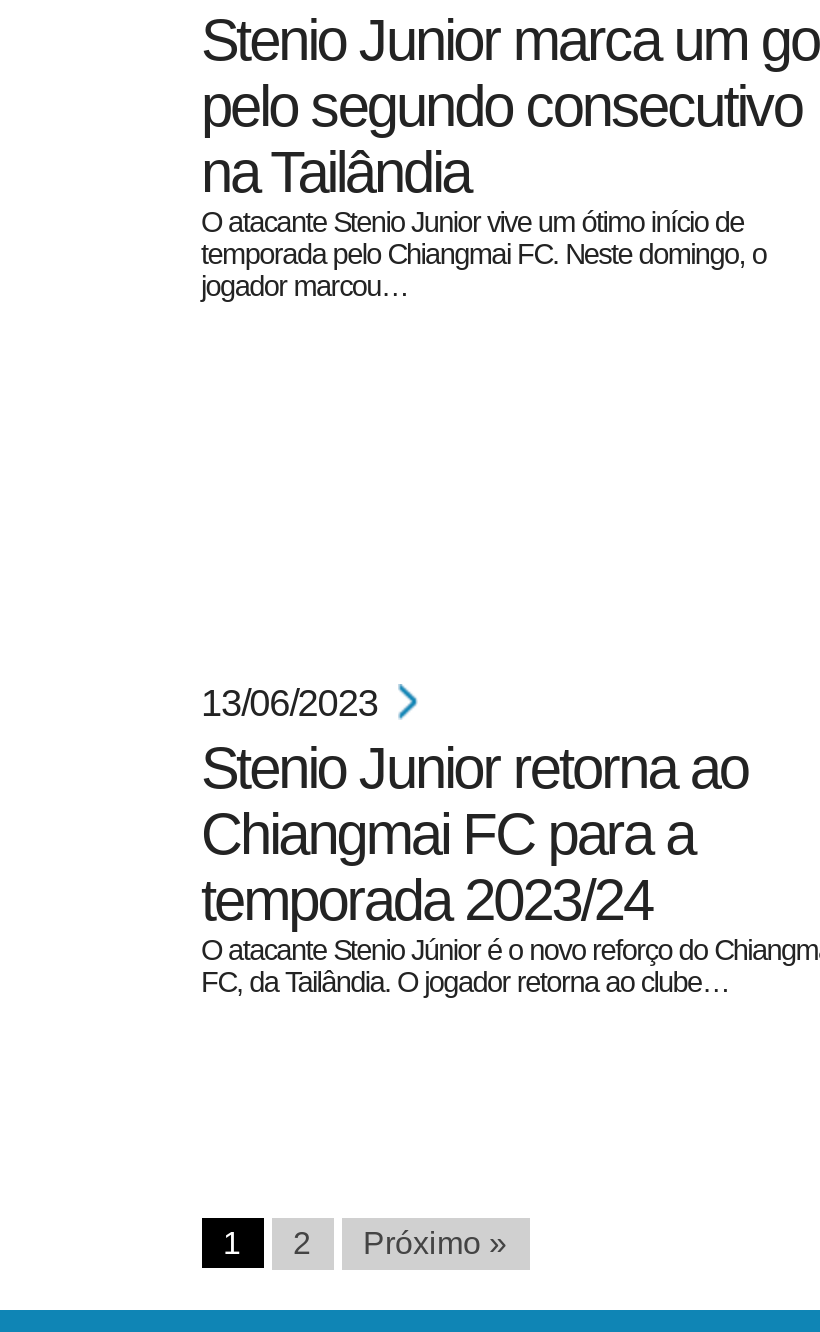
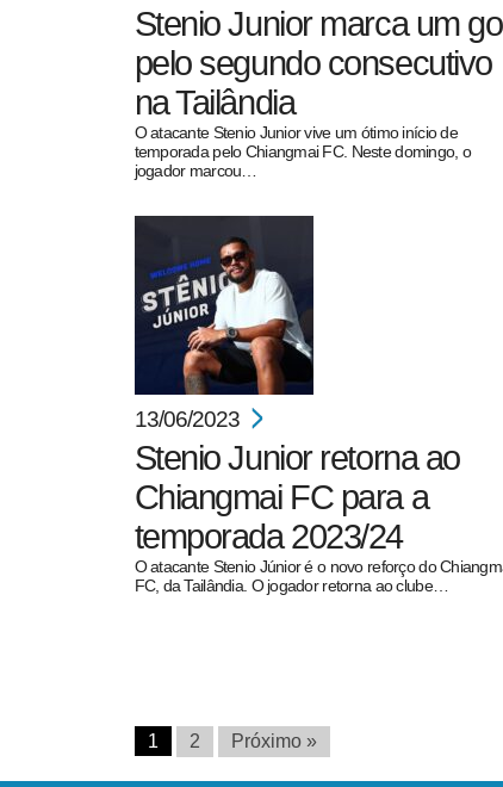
none -> [133,215,315,396] [image]

